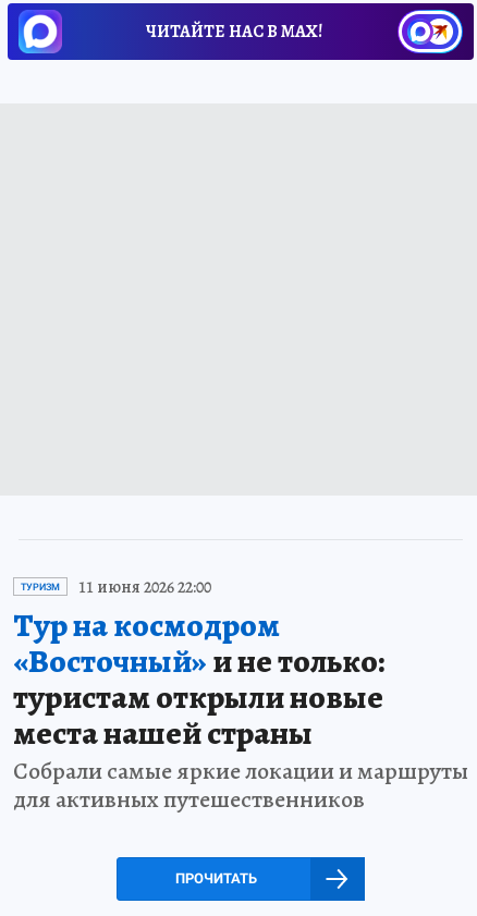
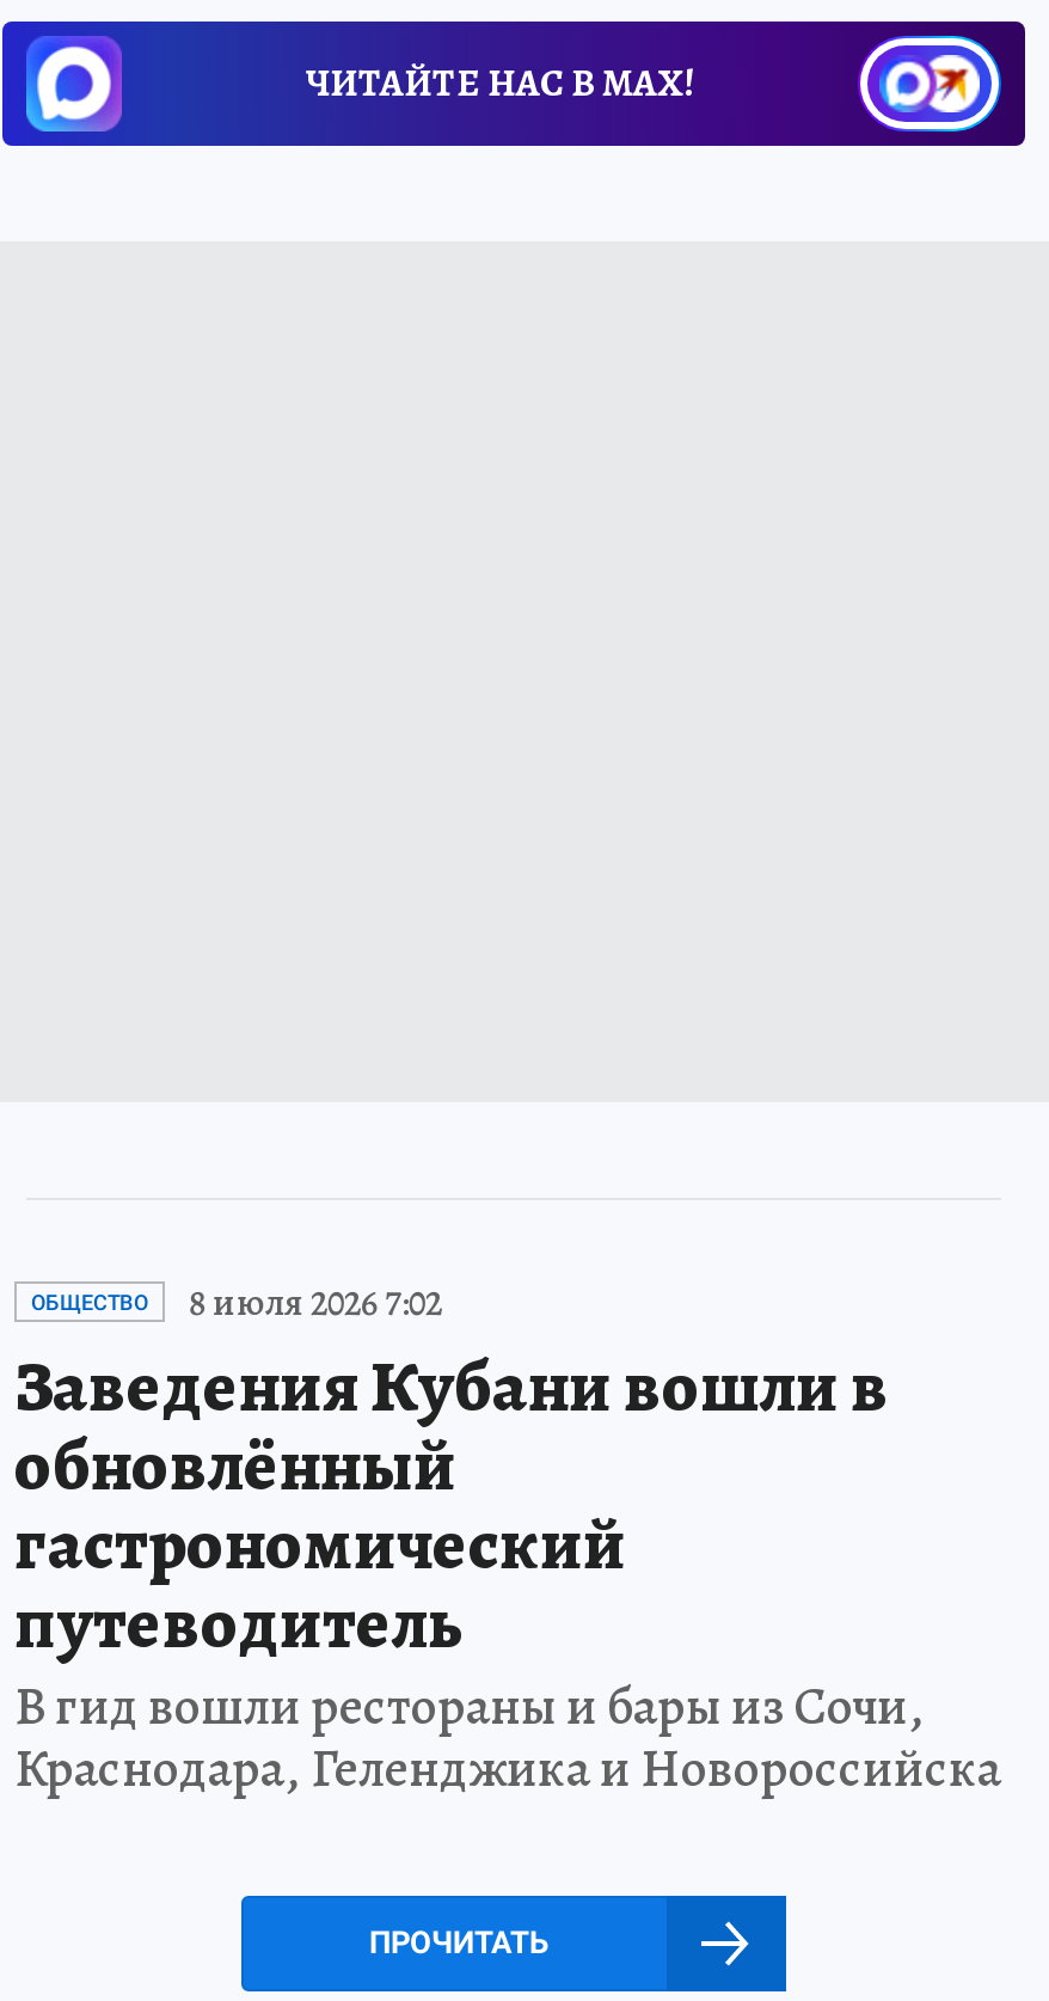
[13,575,468,815] ТУРИЗМ | 11 июня 2026 22:00 | Тур на космодром | «Восточный»и не только: | туристам открыли новые | места нашей страны | Собрали самые яркие локации и маршруты | для активных путешественников -> [14,1276,1001,1804] ОБЩЕСТВО | 8 июля 2026 7:02 | Заведения Кубани вошли в | обновлённый | гастрономический | путеводитель | В гид вошли рестораны и бары из Сочи, | Краснодара, Геленджика и Новороссийска

